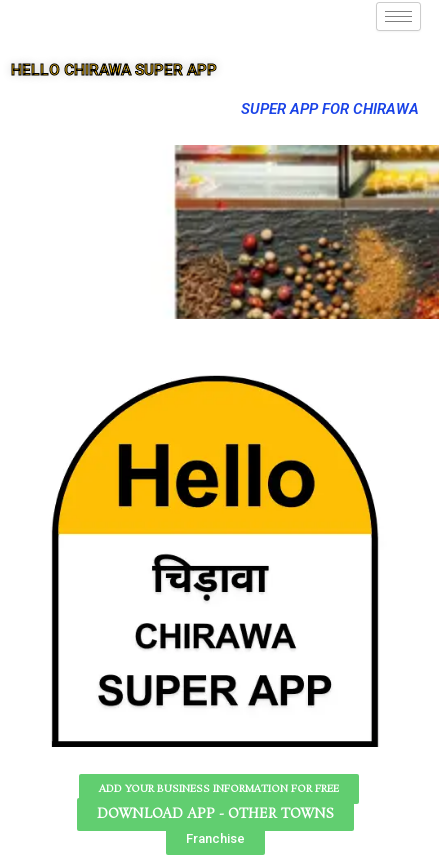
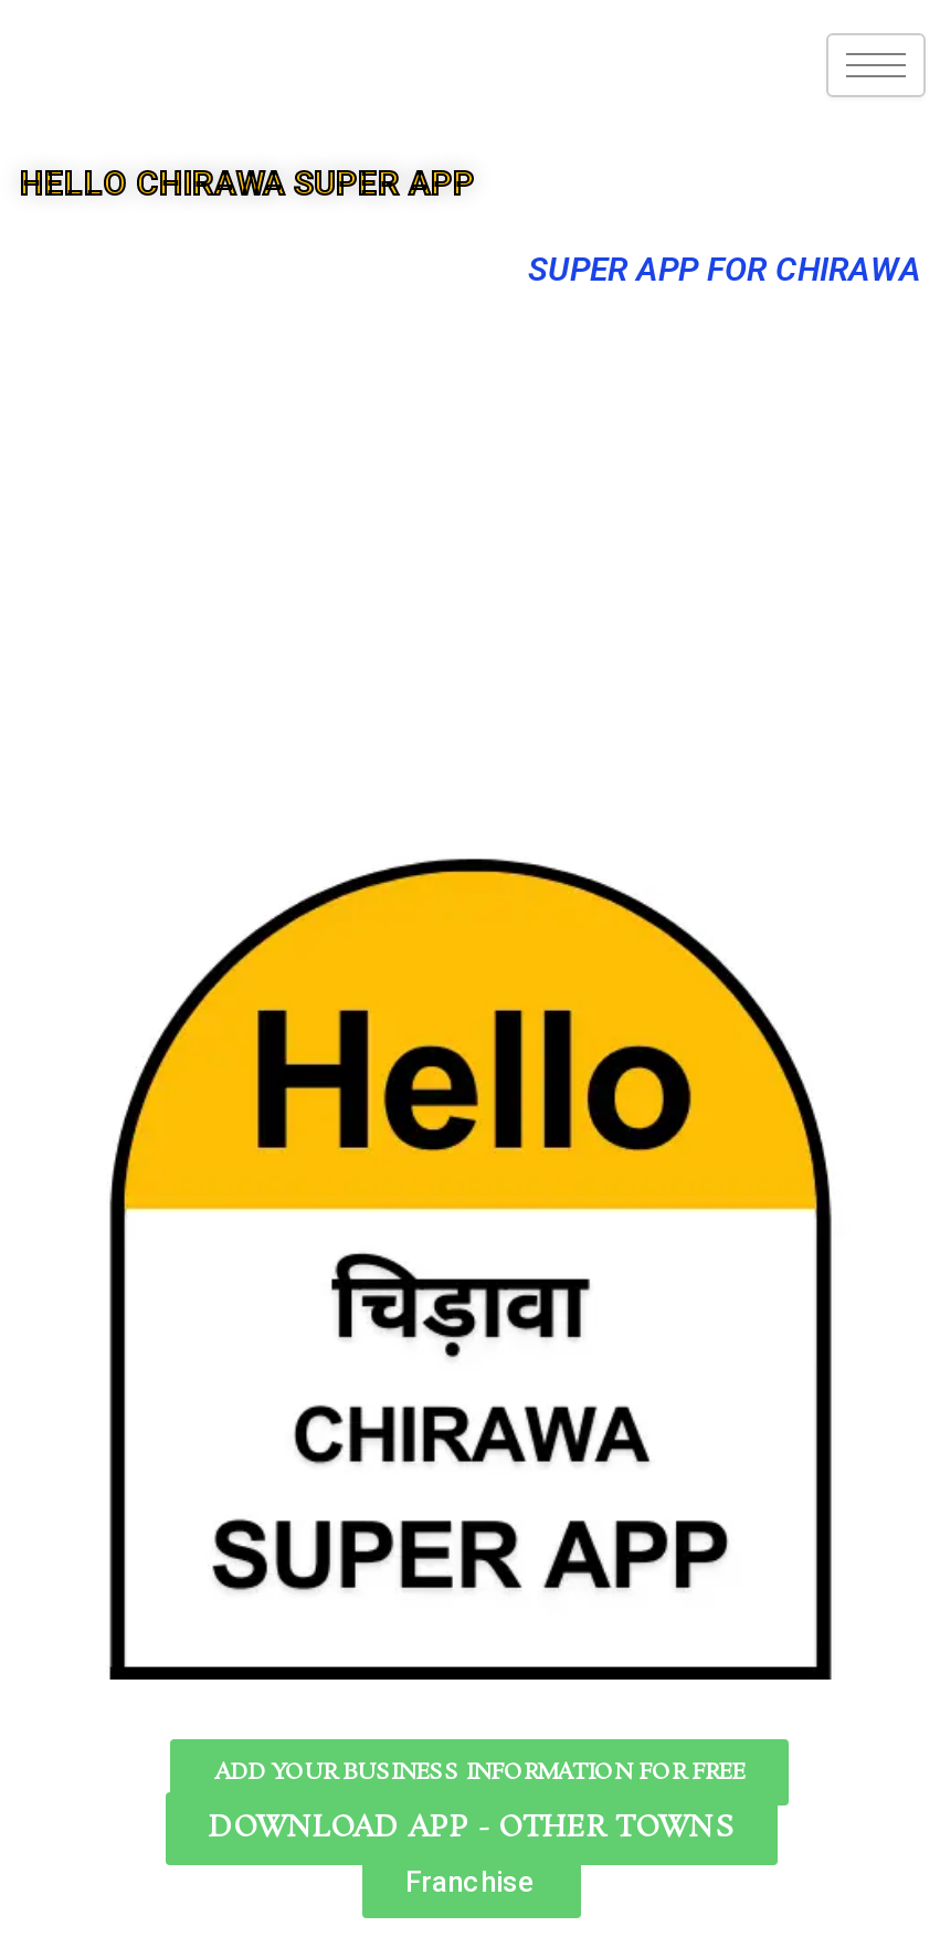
[173,144,436,320] [image] -> none

